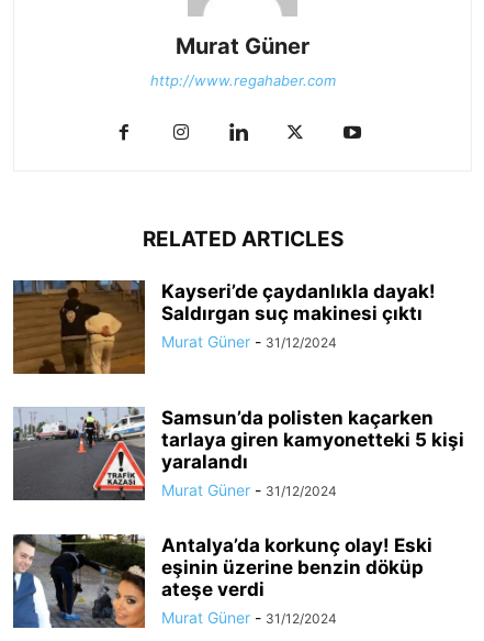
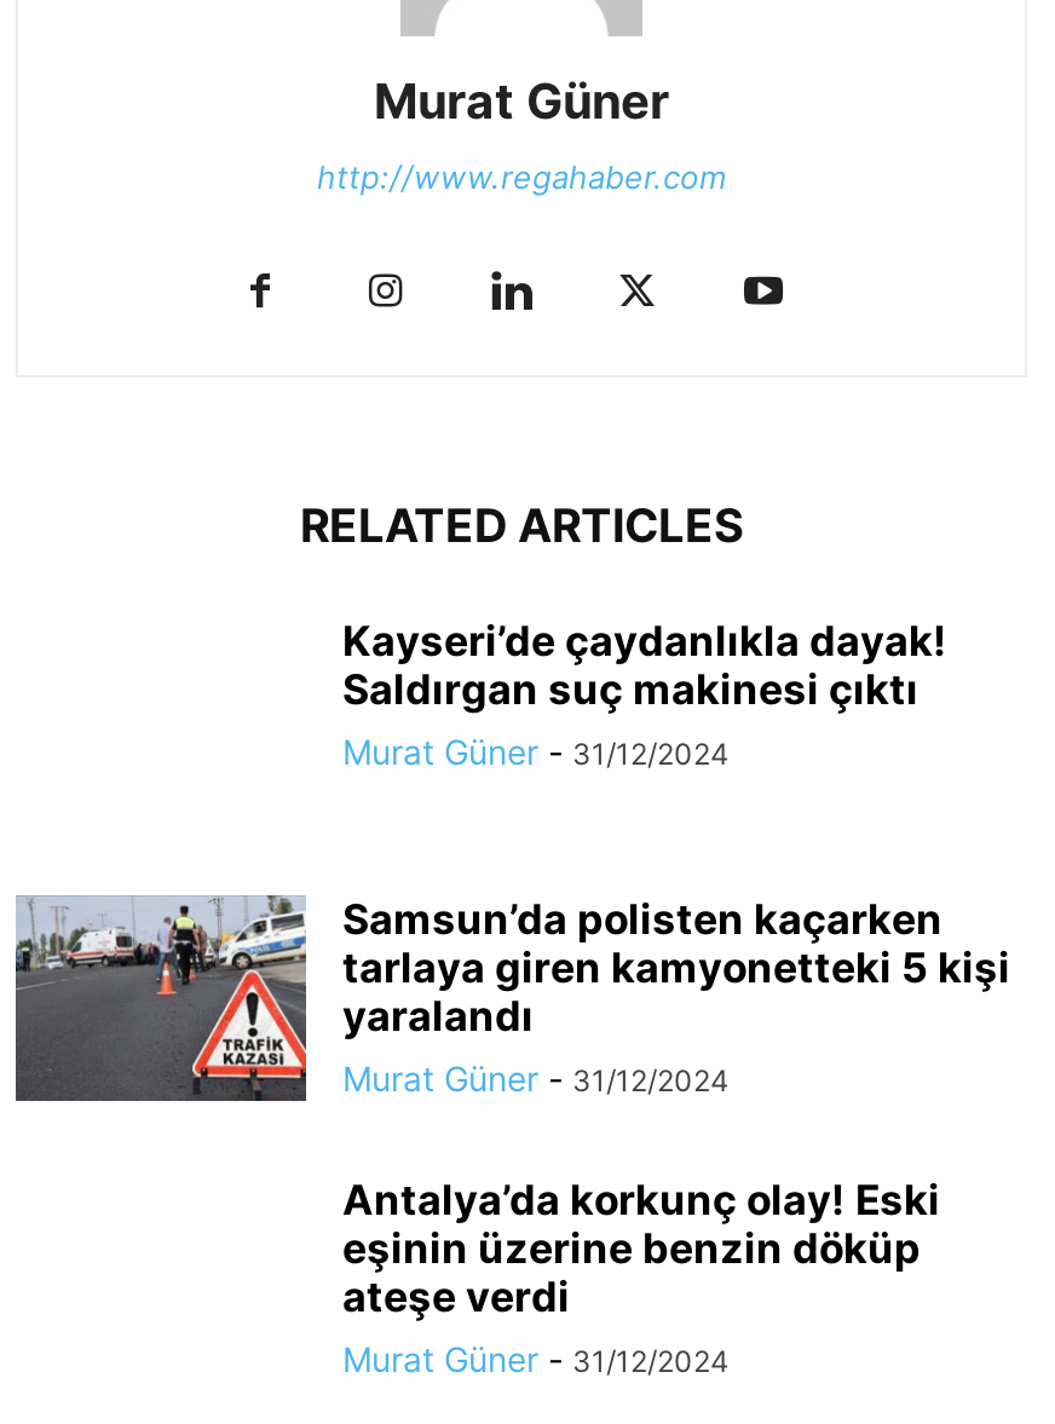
[12,279,146,375] [image] -> none
[12,533,146,629] [image] -> none

